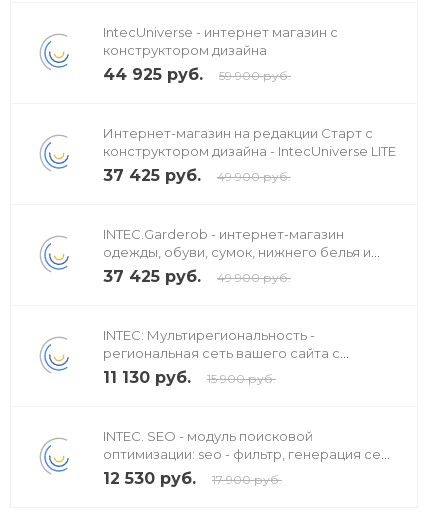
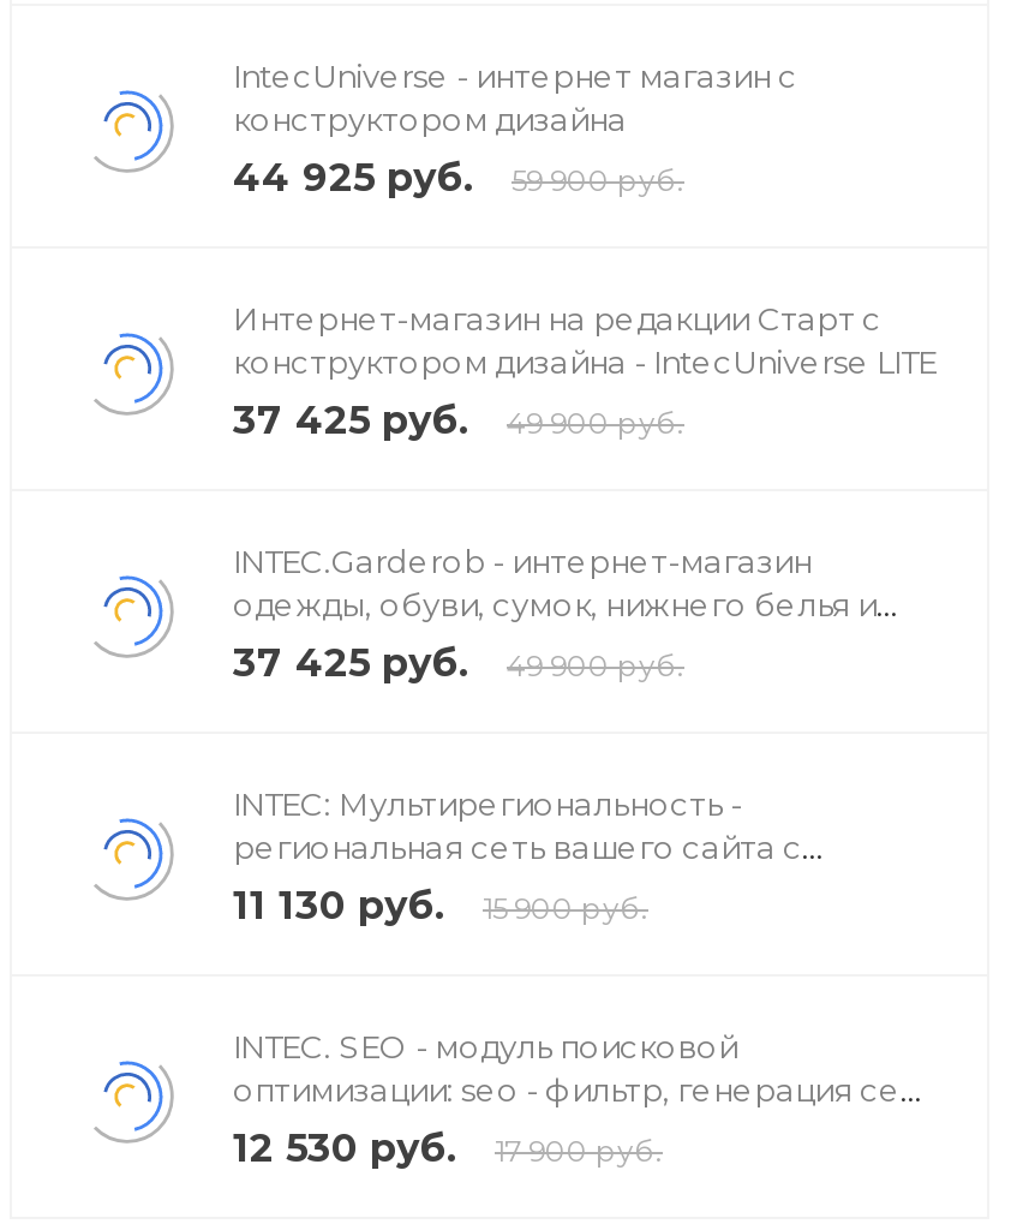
[39,33,78,72] [image] -> [82,80,175,174] [image]
[39,134,78,173] [image] -> [82,323,175,417] [image]
[39,235,78,274] [image] -> [82,566,175,659] [image]
[39,336,78,375] [image] -> [82,808,175,902] [image]
[39,437,78,476] [image] -> [82,1051,175,1145] [image]

